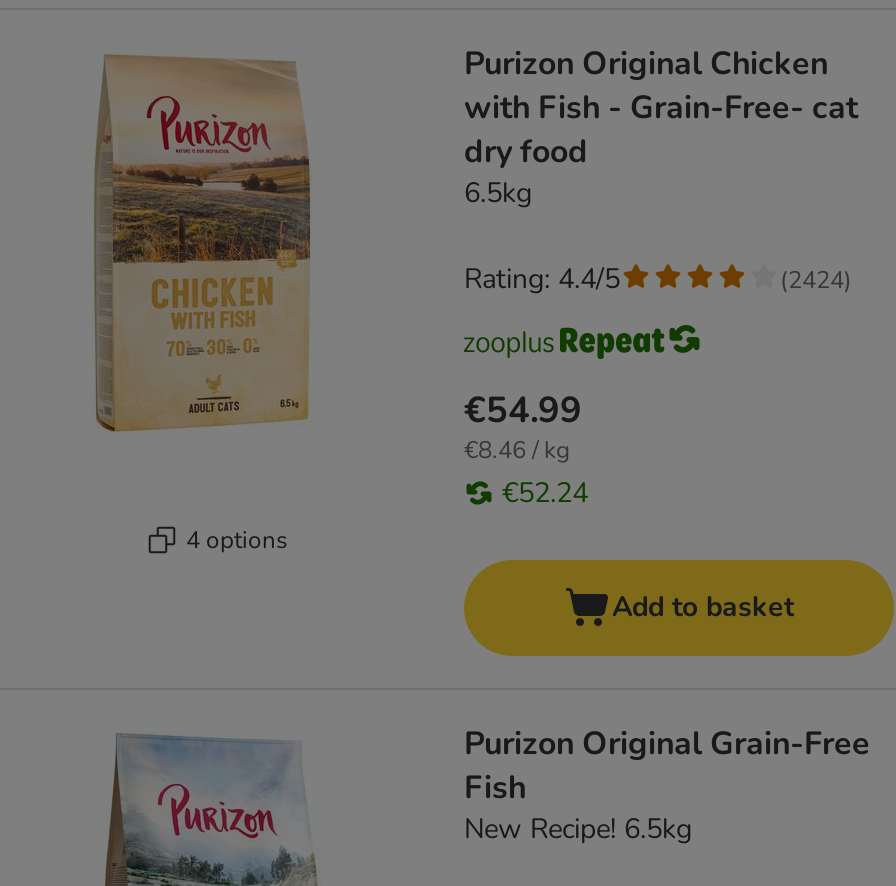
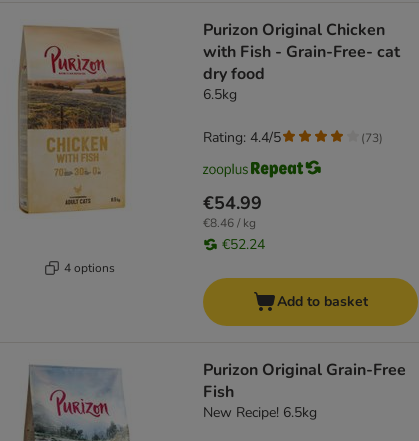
[780,263,852,295] (2424) -> [361,130,383,146] (73)

